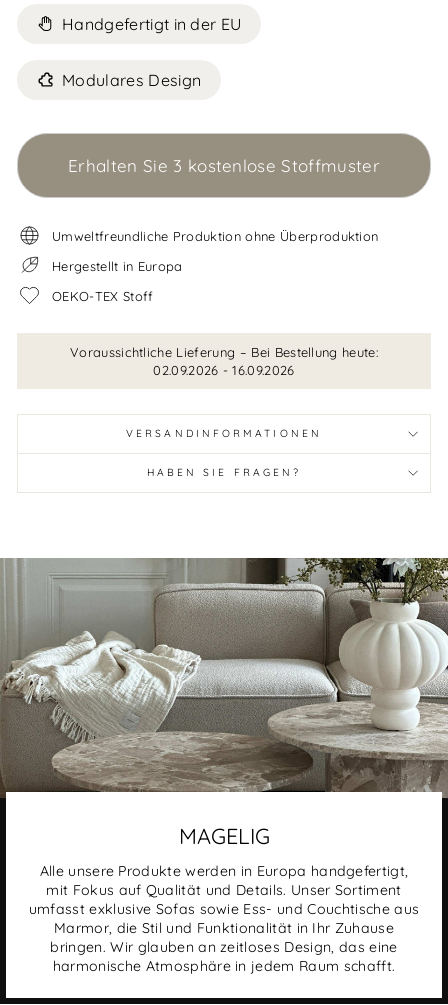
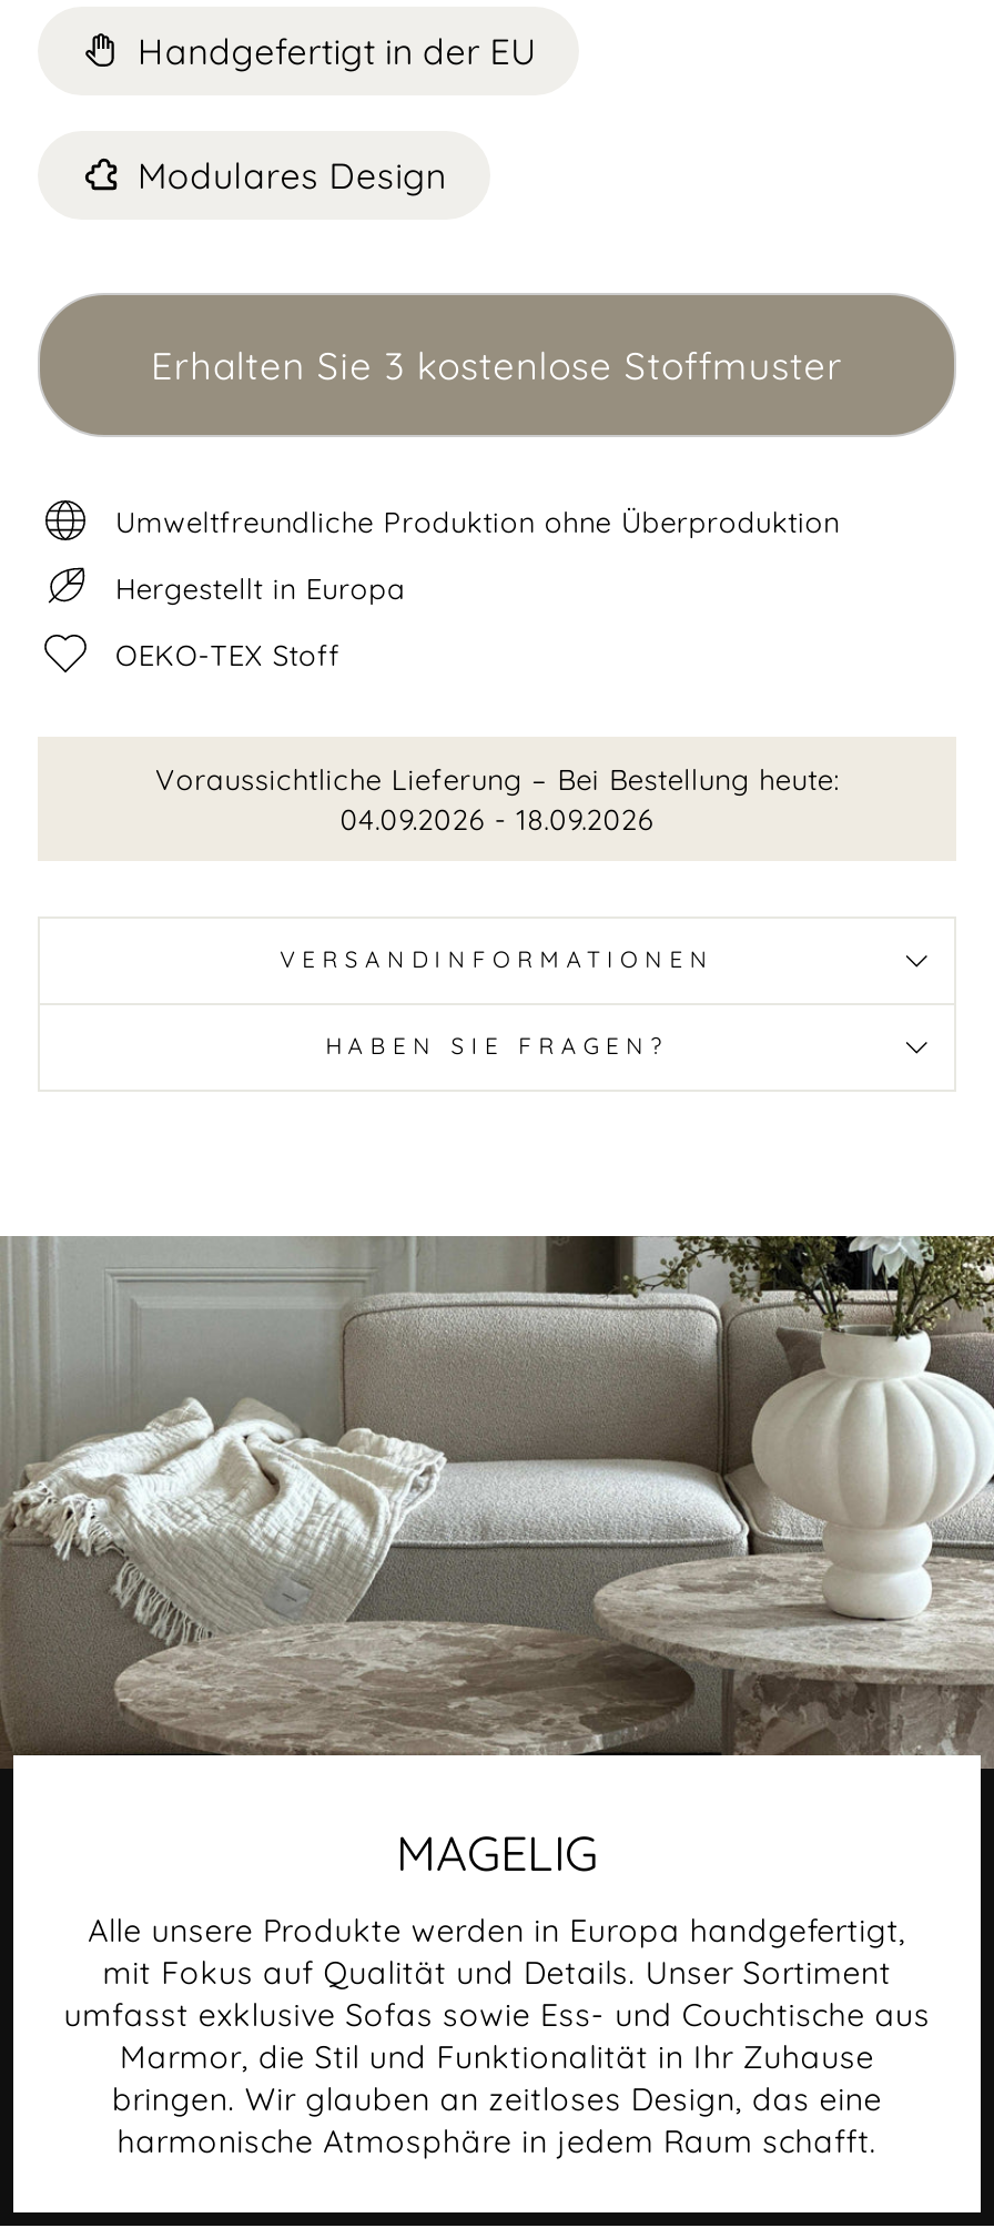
[153,362,295,378] 02.09.2026 - 16.09.2026 -> [340,801,654,837] 04.09.2026 - 18.09.2026

